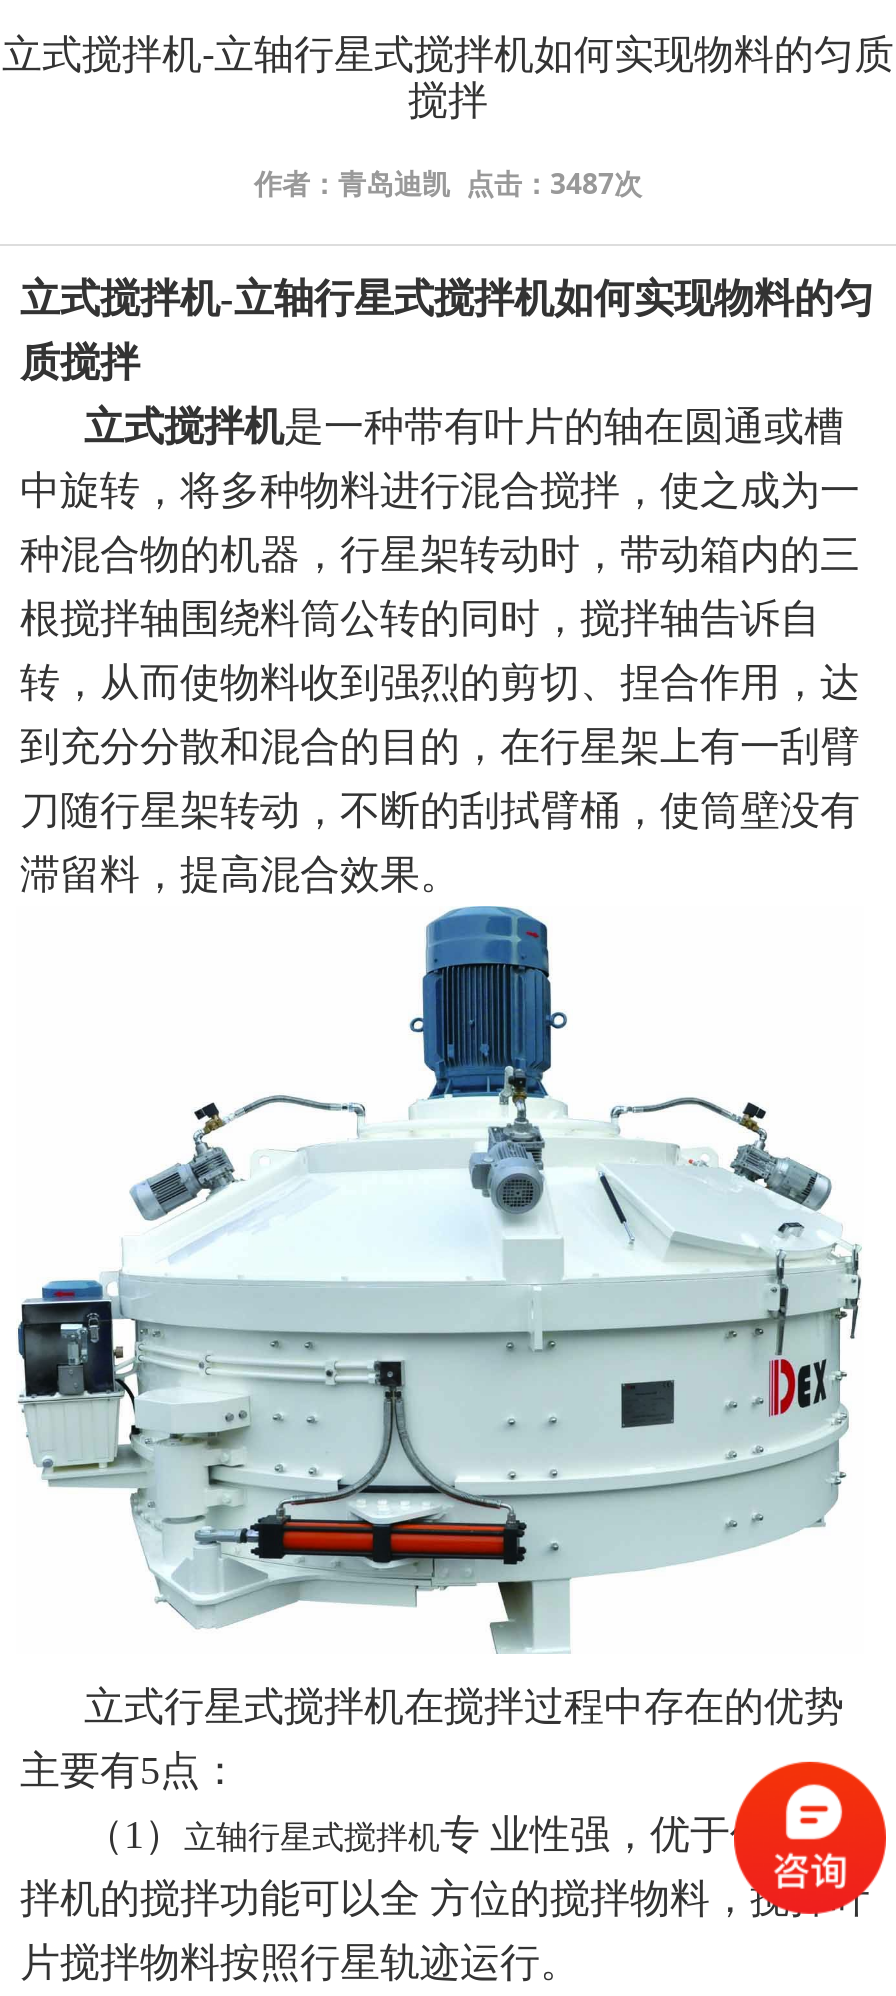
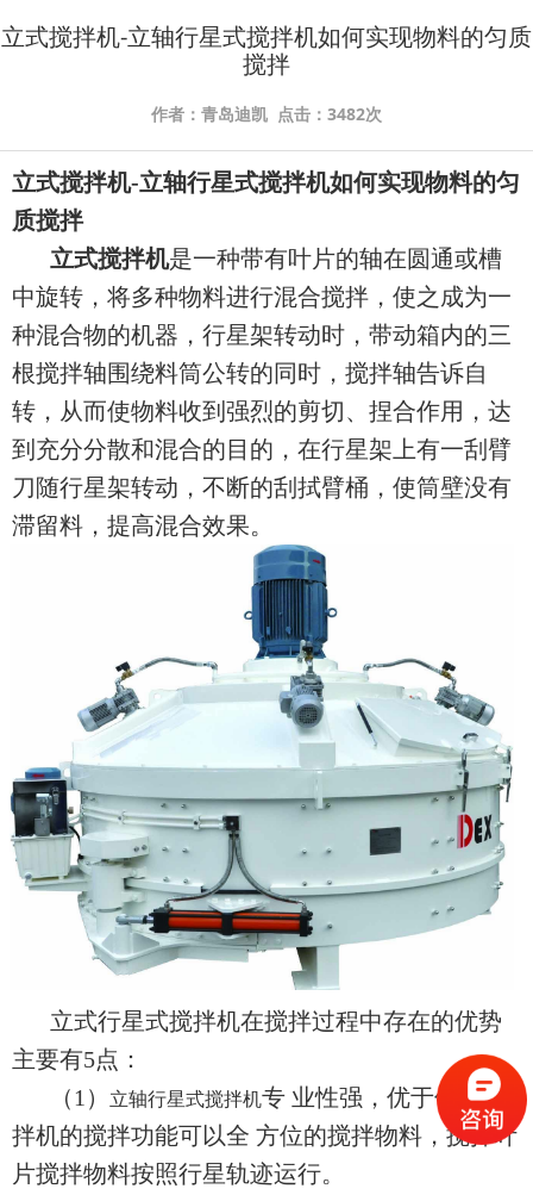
[254,164,642,202] 作者：青岛迪凯 点击：3487次 -> [151,102,382,125] 作者：青岛迪凯 点击：3482次

